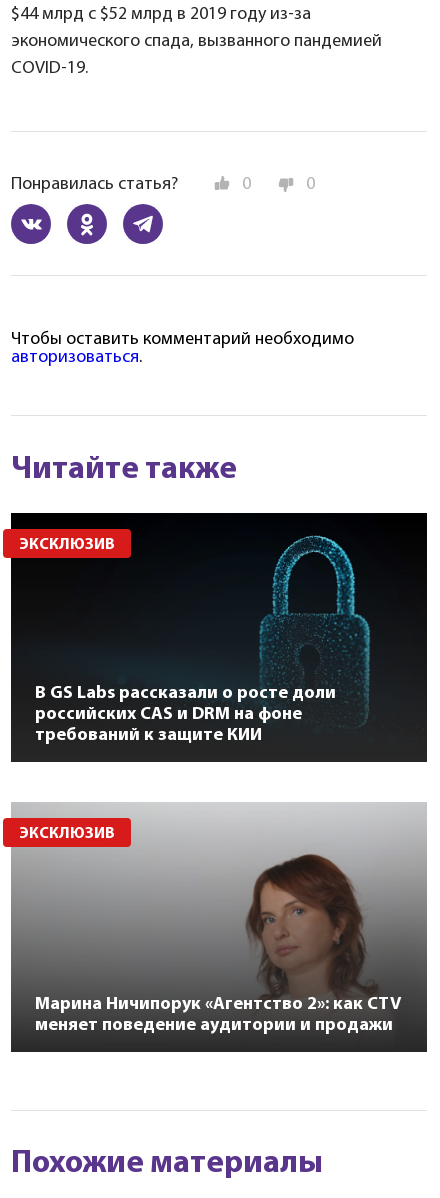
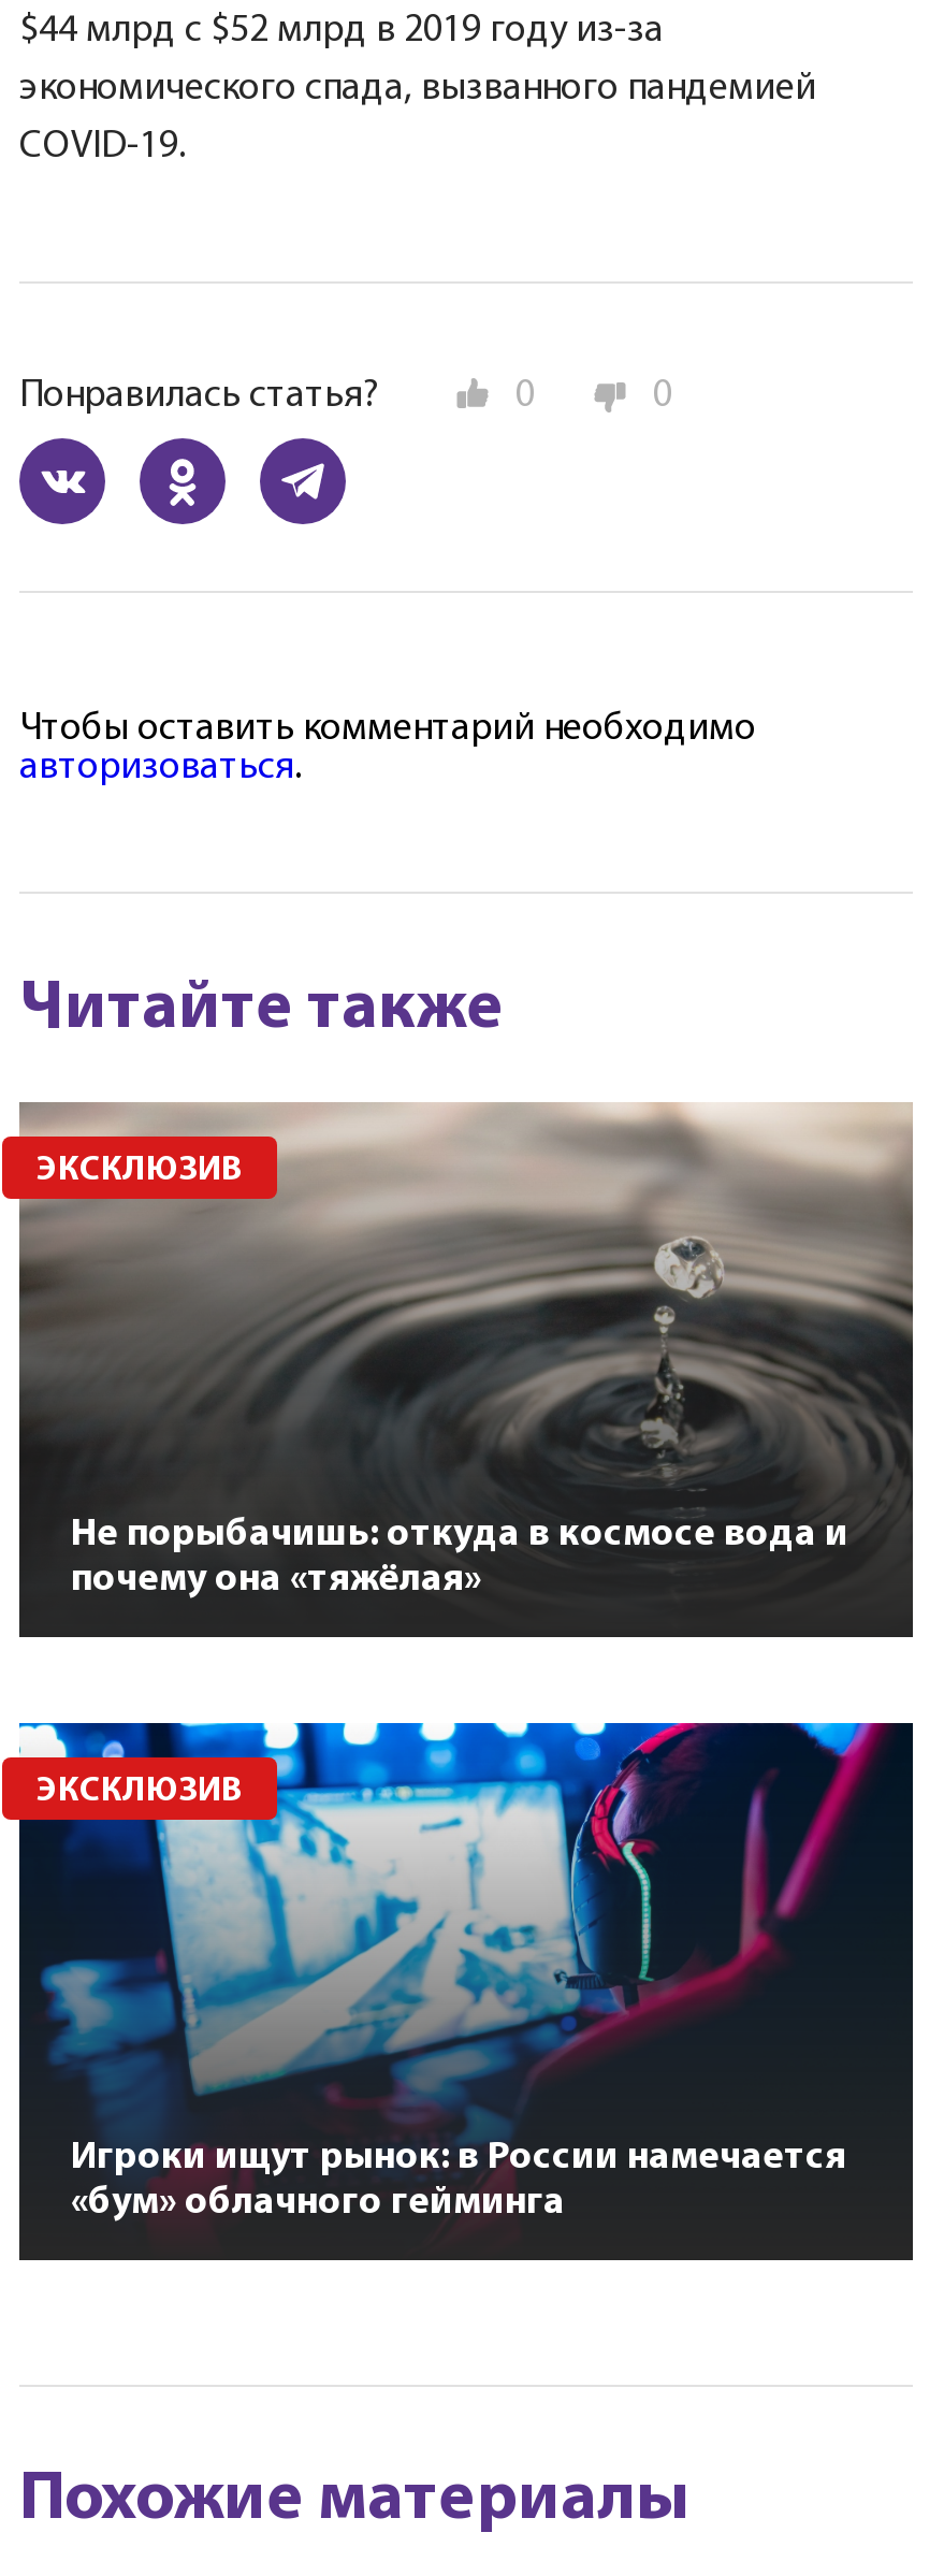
[10,512,428,745] [image] | В GS Labs рассказали о росте доли | российских CAS и DRM на фоне | требований к защите КИИ -> [17,1102,915,1601] [image] | Не порыбачишь: откуда в космосе вода и | почему она «тяжёлая»
[11,802,427,1035] [image] | Марина Ничипорук «Агентство 2»: как CTV | меняет поведение аудитории и продажи -> [17,1721,915,2223] [image] | Игроки ищут рынок: в России намечается | «бум» облачного гейминга

